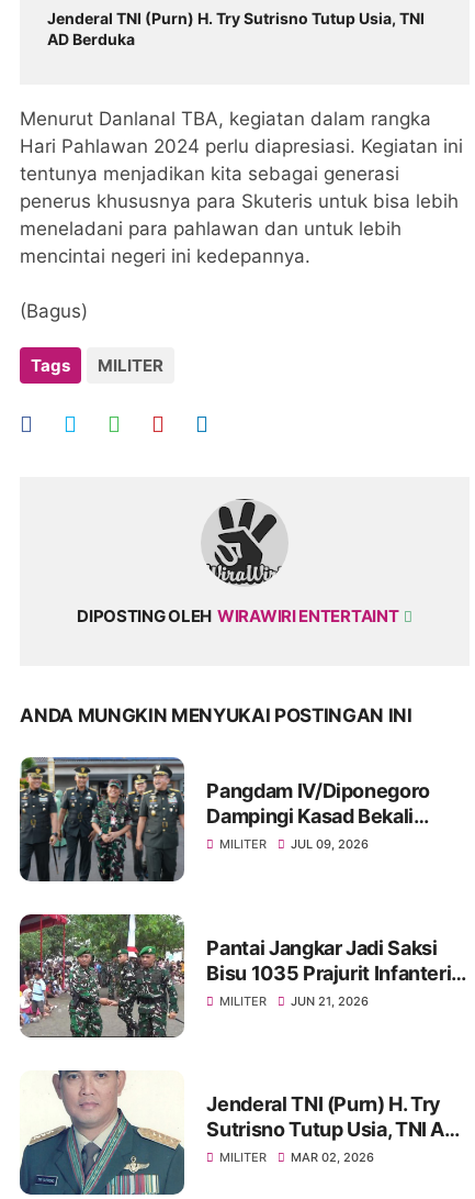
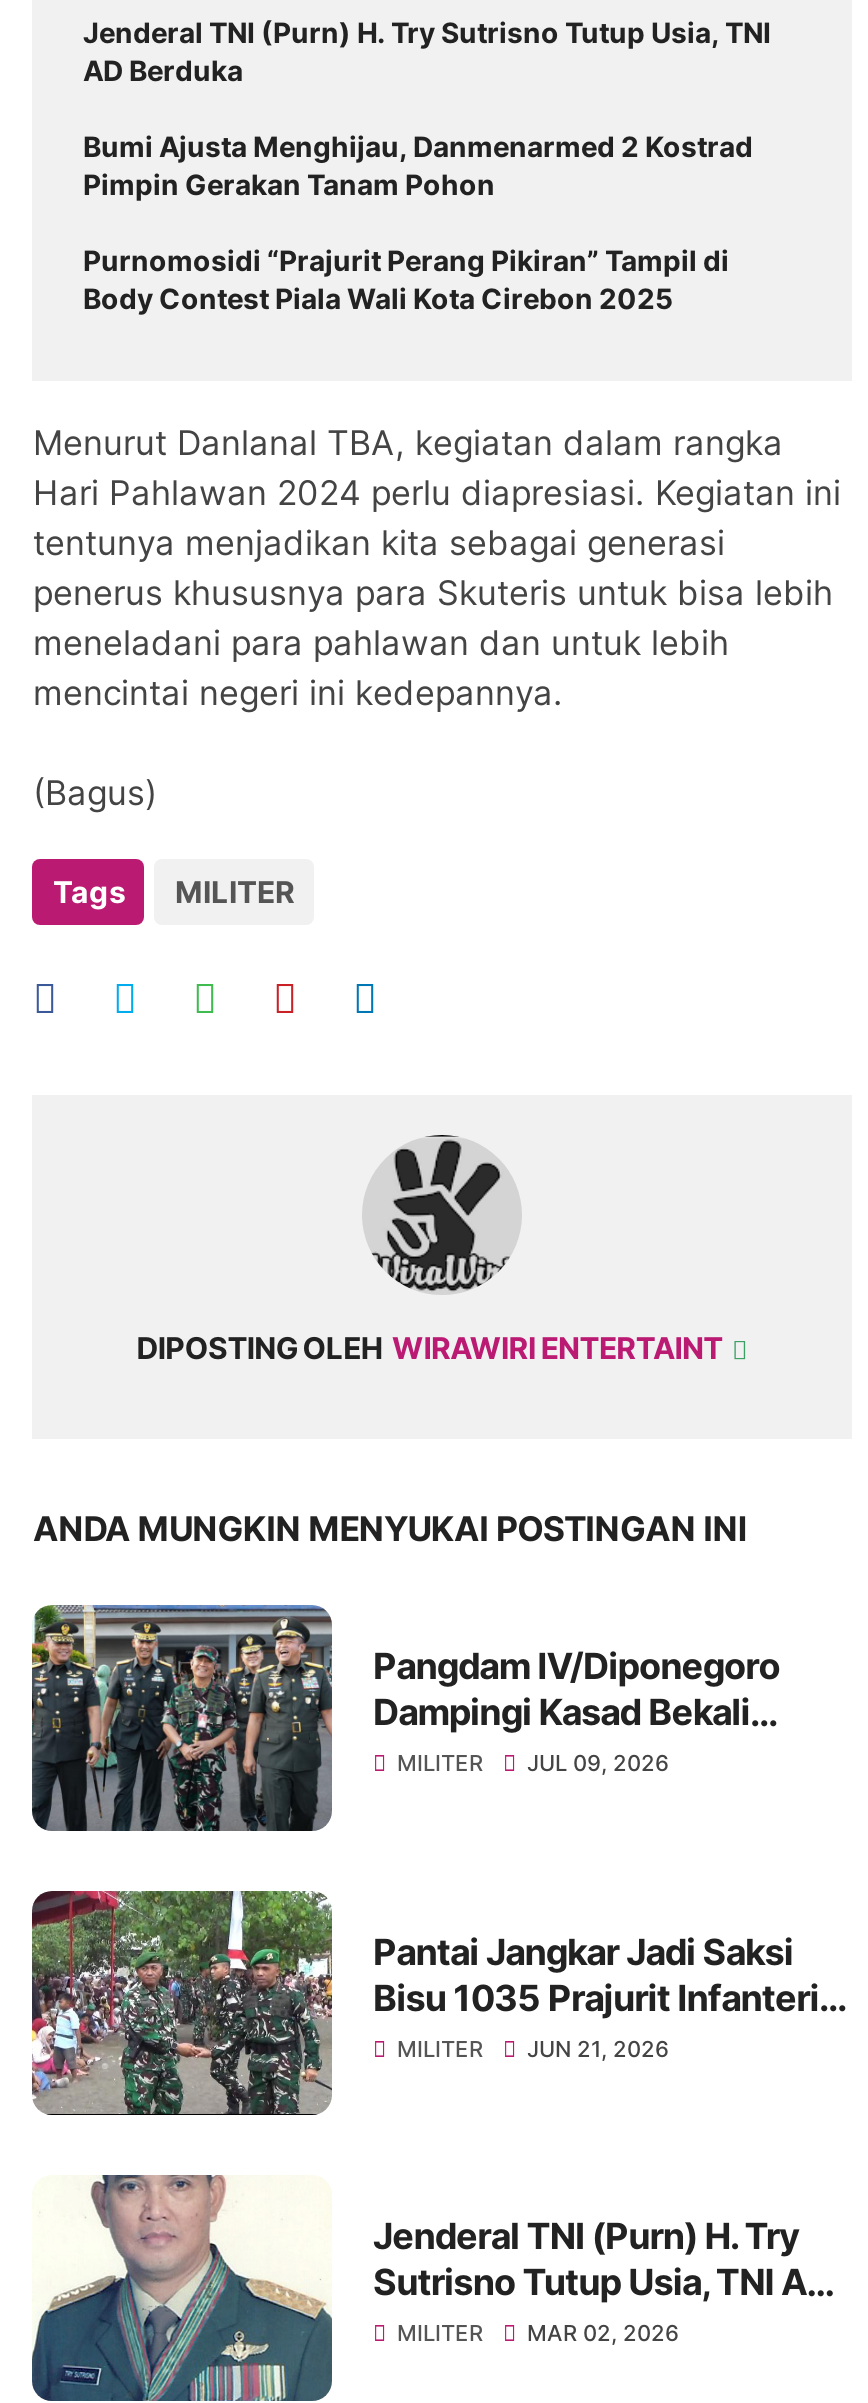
none -> [83,129,753,315] Bumi Ajusta Menghijau, Danmenarmed 2 Kostrad | Pimpin Gerakan Tanam Pohon | Purnomosidi “Prajurit Perang Pikiran” Tampil di | Body Contest Piala Wali Kota Cirebon 2025

